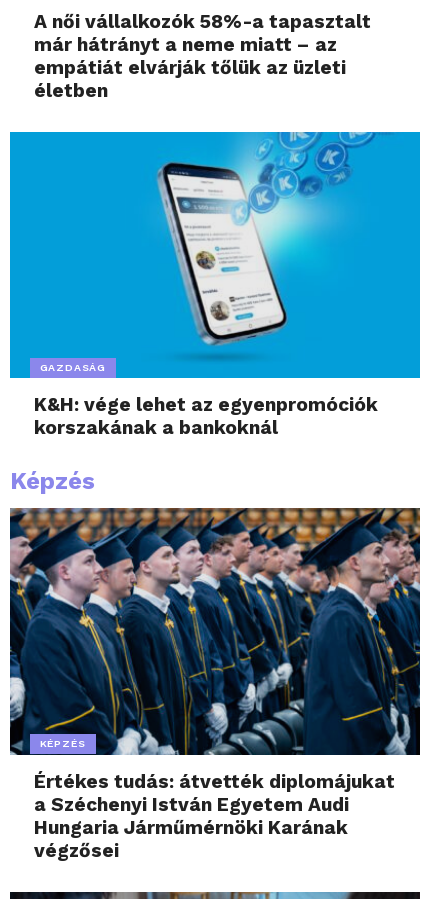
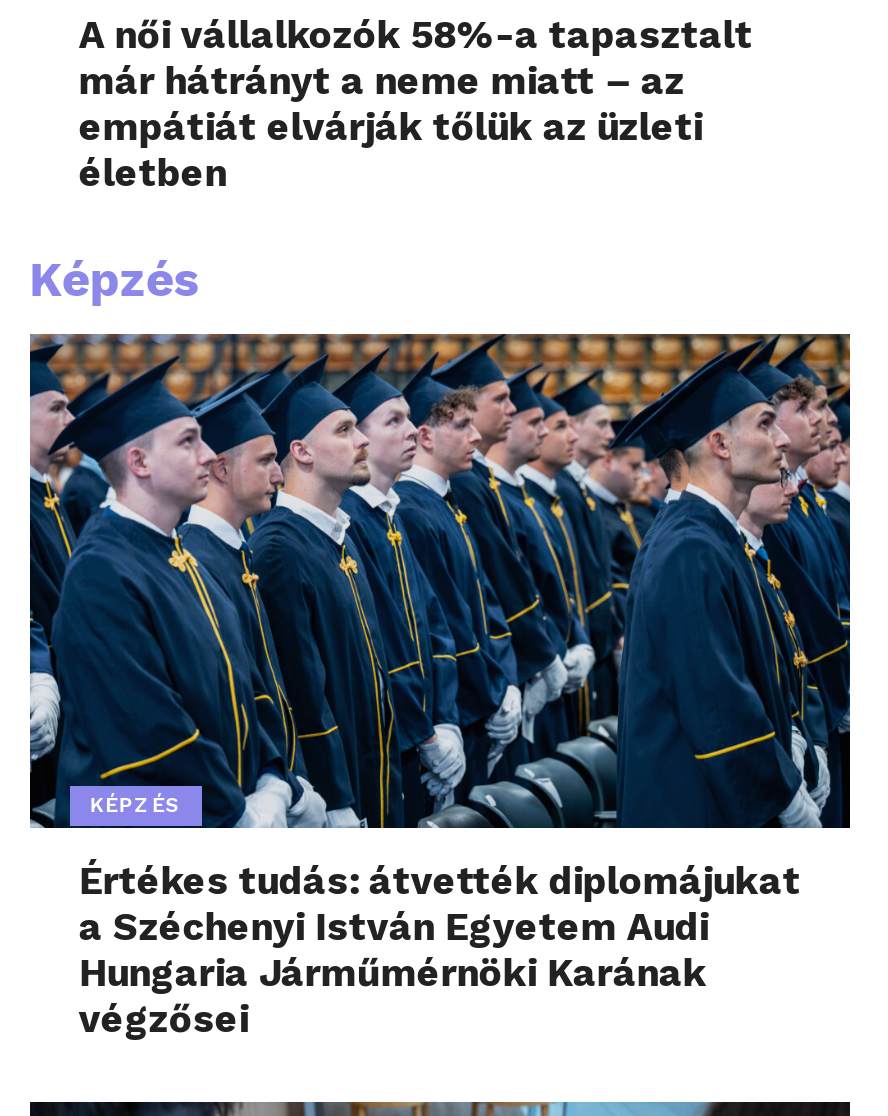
[9,131,421,439] [image] | GAZDASÁG | K&H: vége lehet az egyenpromóciók | korszakának a bankoknál -> none

